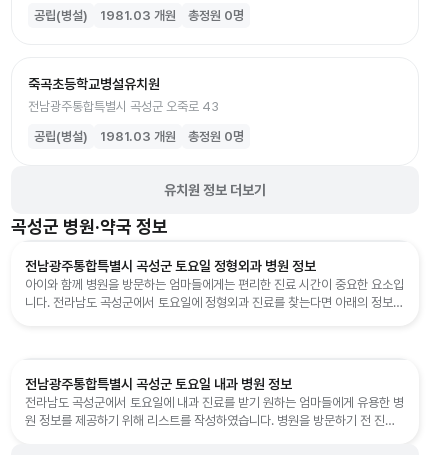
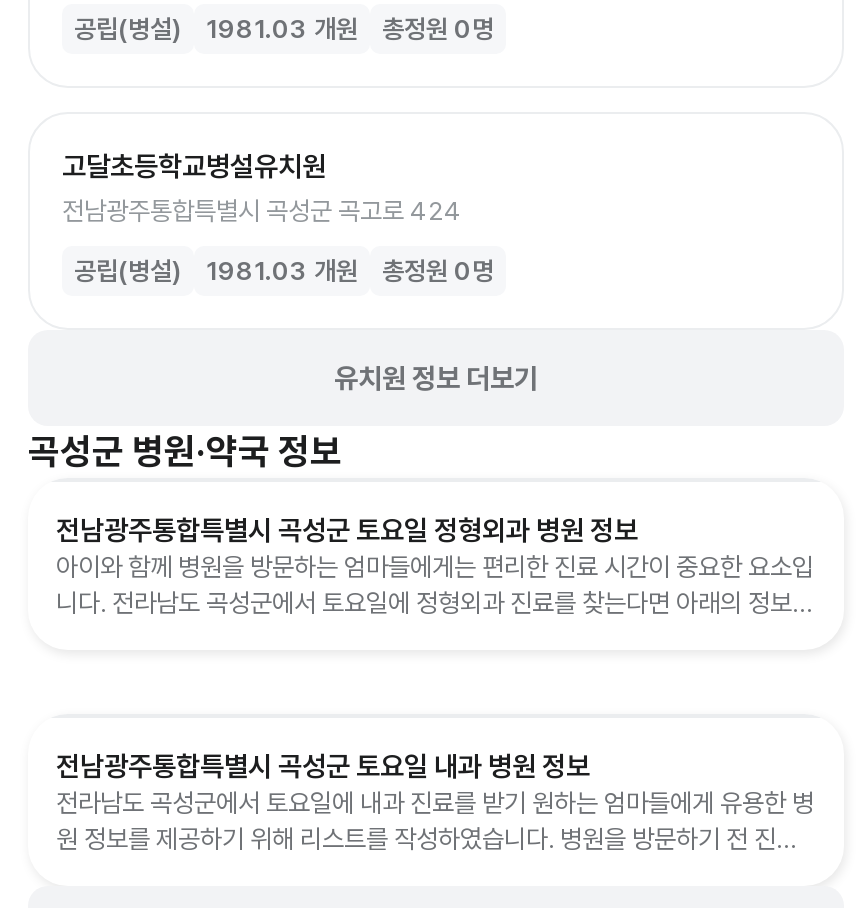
[28,76,219,114] 죽곡초등학교병설유치원 | 전남광주통합특별시 곡성군 오죽로 43 -> [62,150,462,226] 고달초등학교병설유치원 | 전남광주통합특별시 곡성군 곡고로 424

